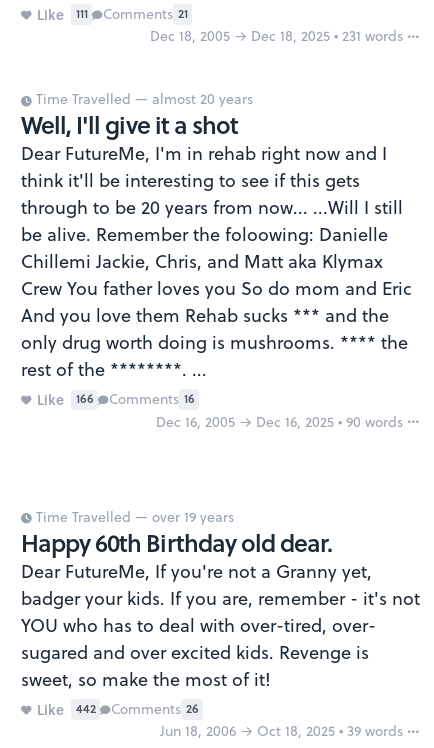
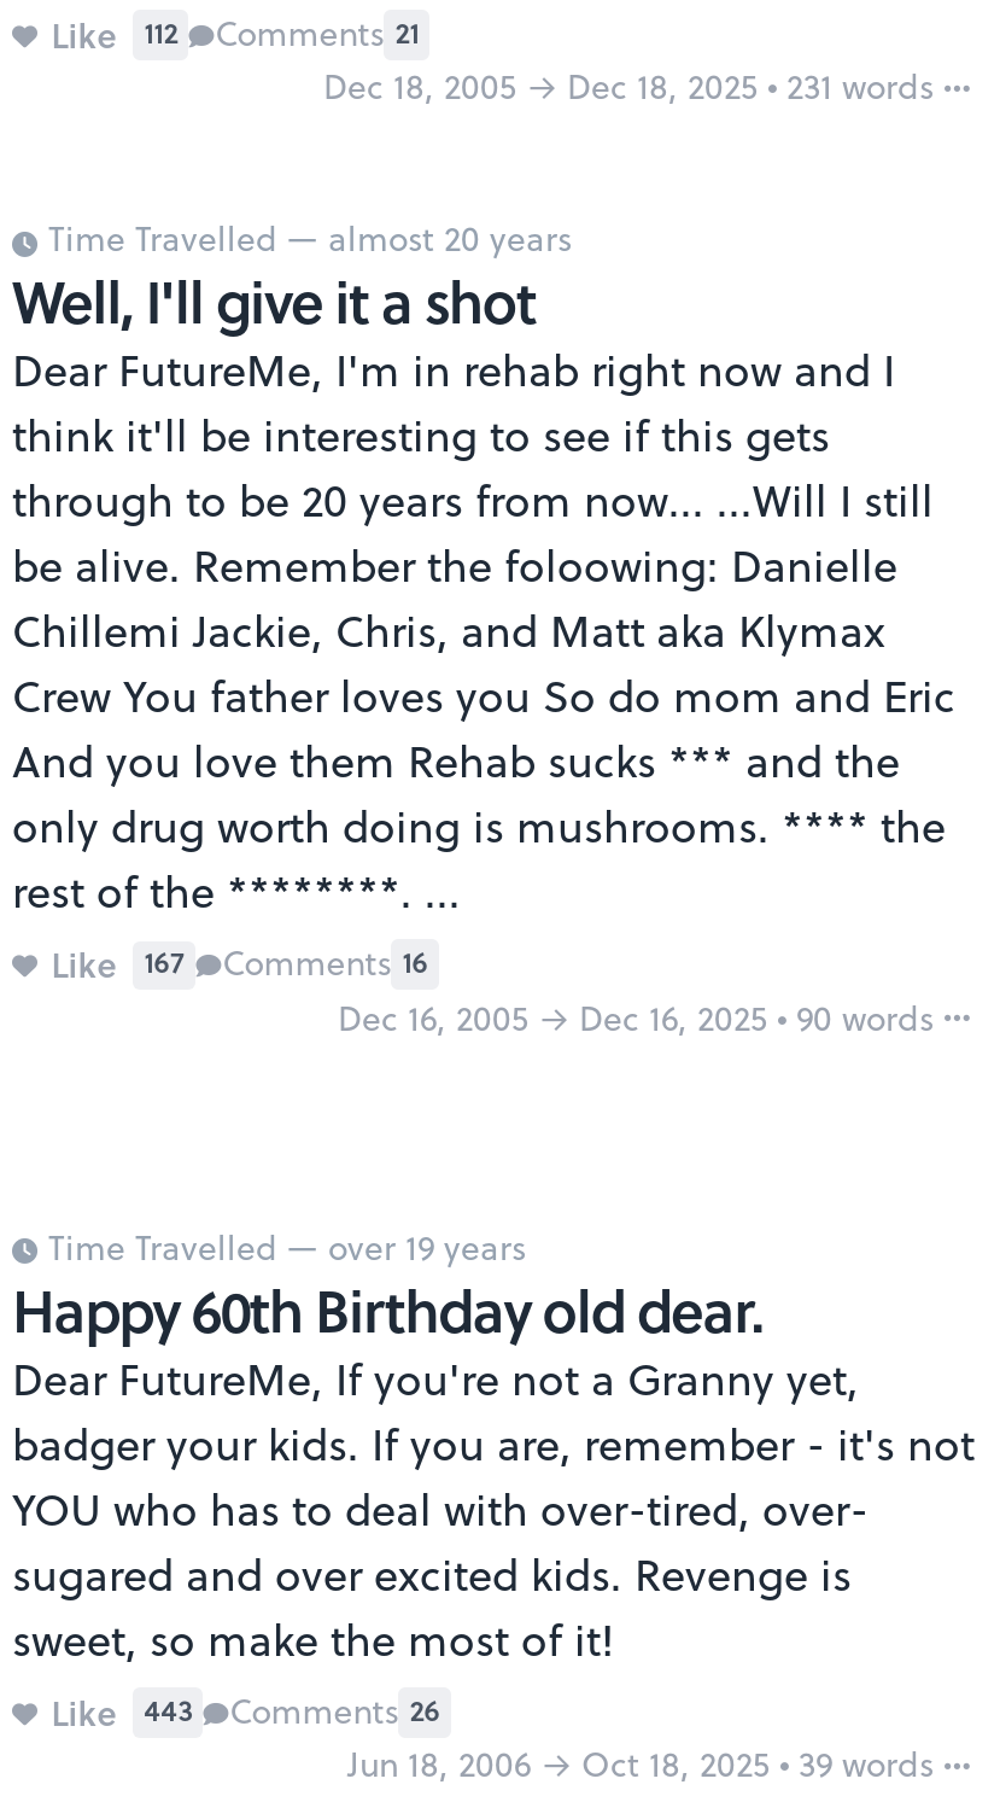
[37,4,188,25] Like 111 Comments 21 -> [51,9,419,59] Like 112 Comments 21
[37,389,195,410] Like 166 Comments 16 -> [51,939,429,990] Like 167 Comments 16
[37,699,199,720] Like 442 Comments 26 -> [51,1686,441,1737] Like 443 Comments 26

